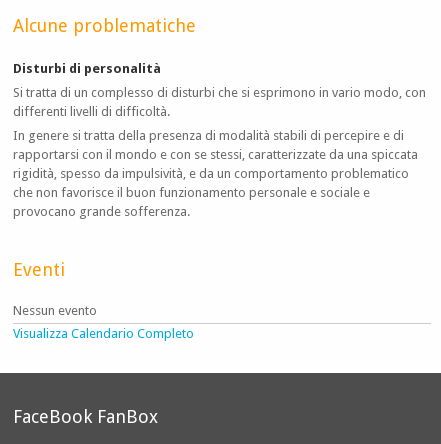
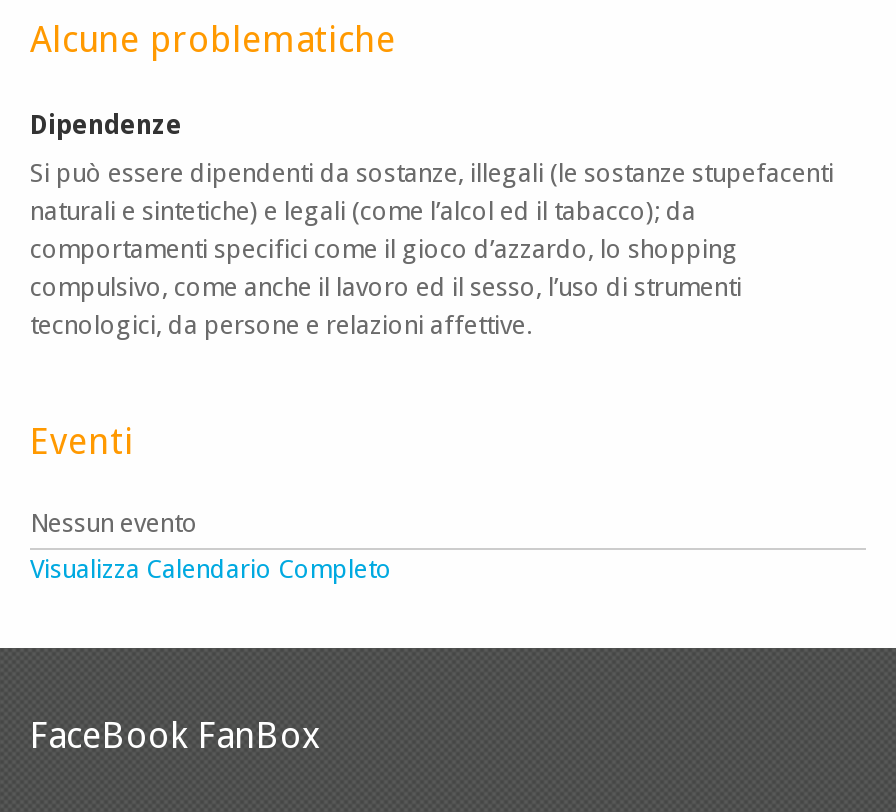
[13,61,426,219] Disturbi di personalità | Si tratta di un complesso di disturbi che si esprimono in vario modo, con | differenti livelli di difficoltà. | In genere si tratta della presenza di modalità stabili di percepire e di | rapportarsi con il mondo e con se stessi, caratterizzate da una spiccata | rigidità, spesso da impulsività, e da un comportamento problematico | che non favorisce il buon funzionamento personale e sociale e | provocano grande sofferenza. -> [30,111,834,341] Dipendenze | Si può essere dipendenti da sostanze, illegali (le sostanze stupefacenti | naturali e sintetiche) e legali (come l’alcol ed il tabacco); da | comportamenti specifici come il gioco d’azzardo, lo shopping | compulsivo, come anche il lavoro ed il sesso, l’uso di strumenti | tecnologici, da persone e relazioni affettive.

